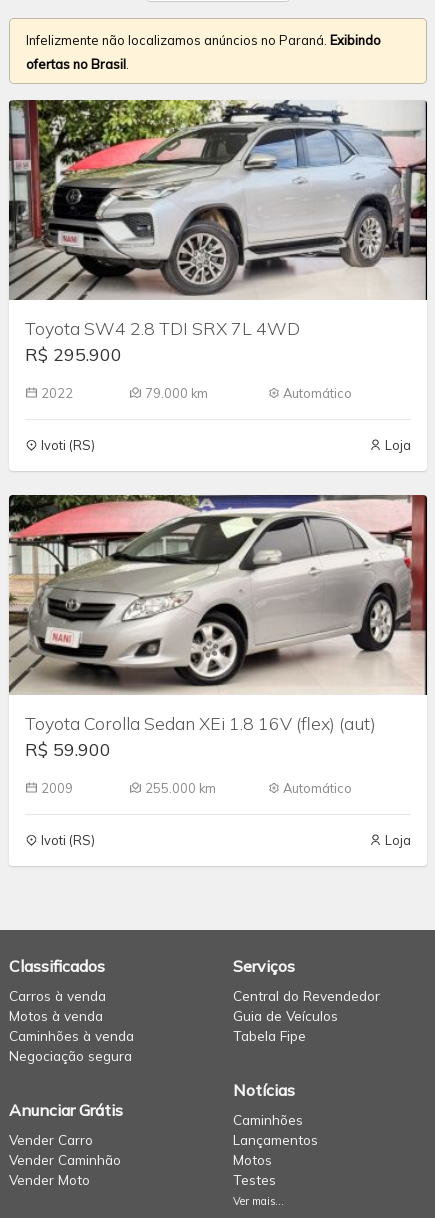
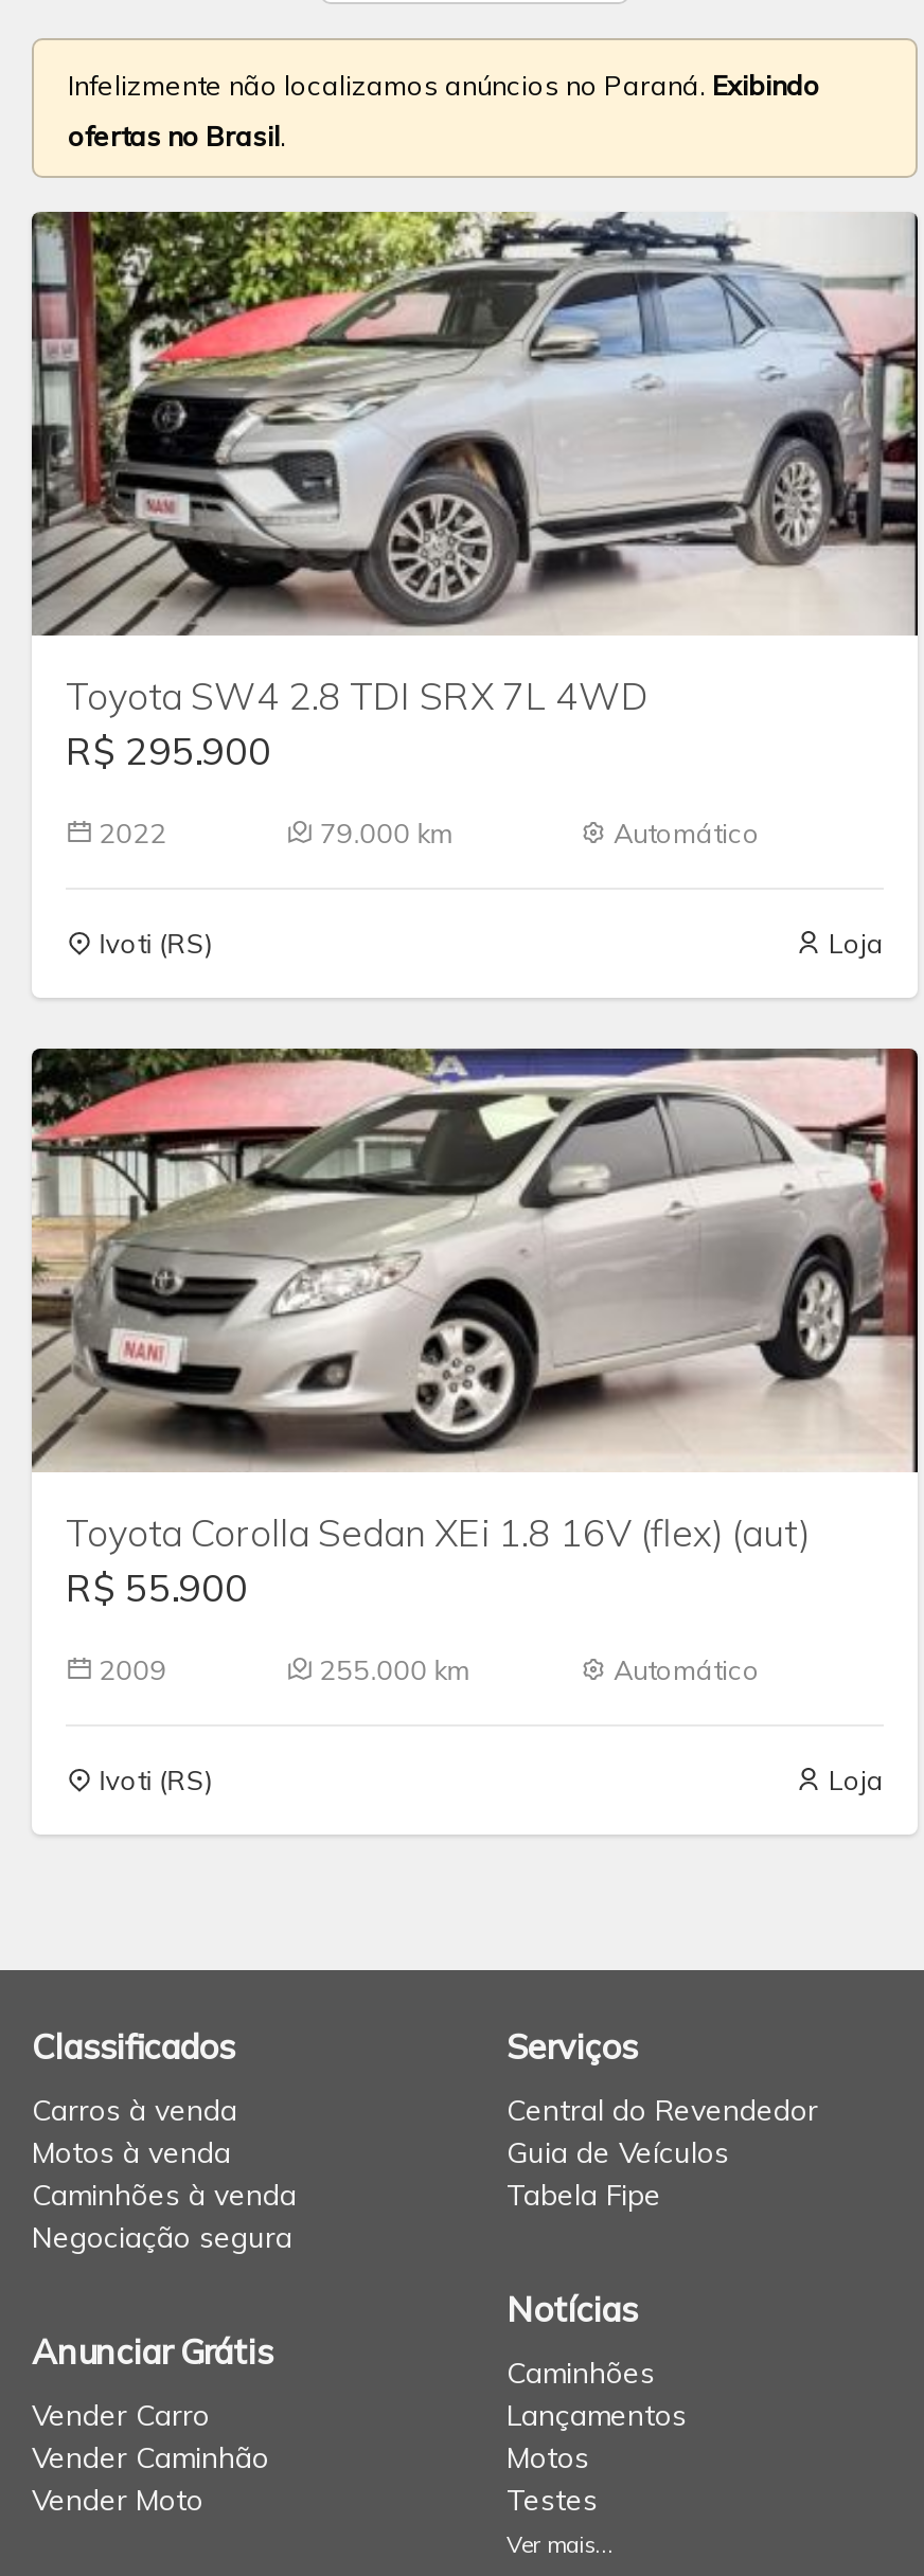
[25,738,111,760] R$ 59.900 -> [66,1563,248,1610] R$ 55.900

